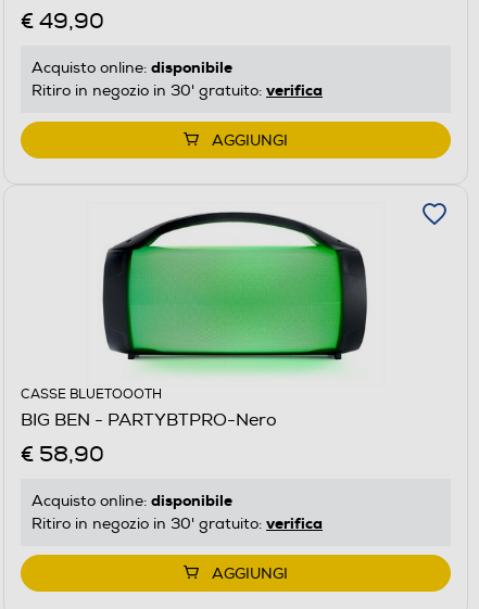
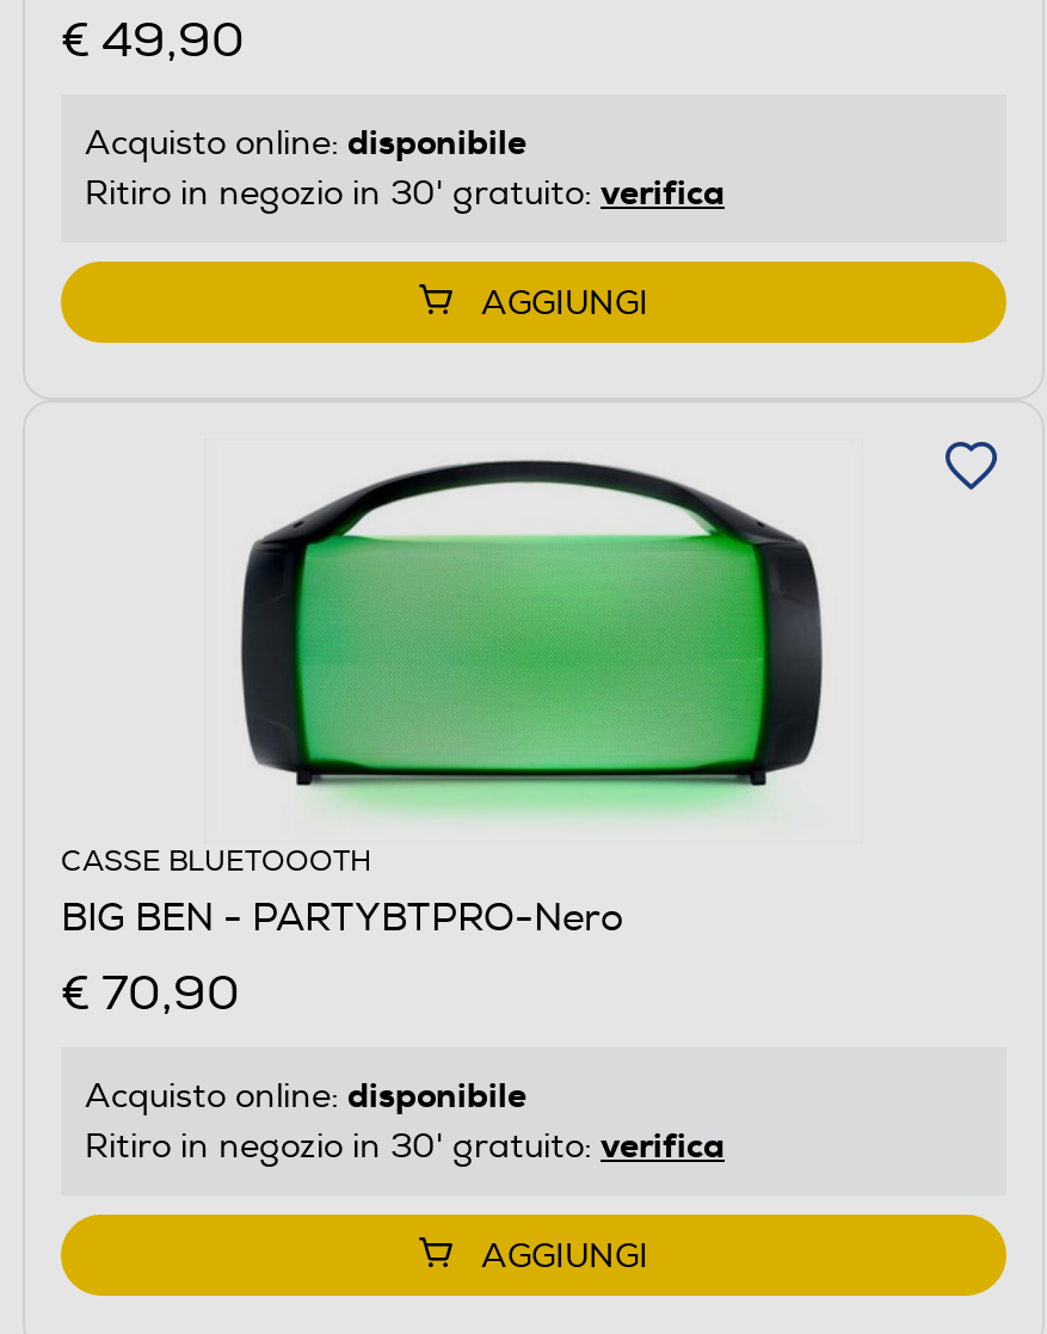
[21,441,104,468] € 58,90 -> [61,964,240,1023] € 70,90

